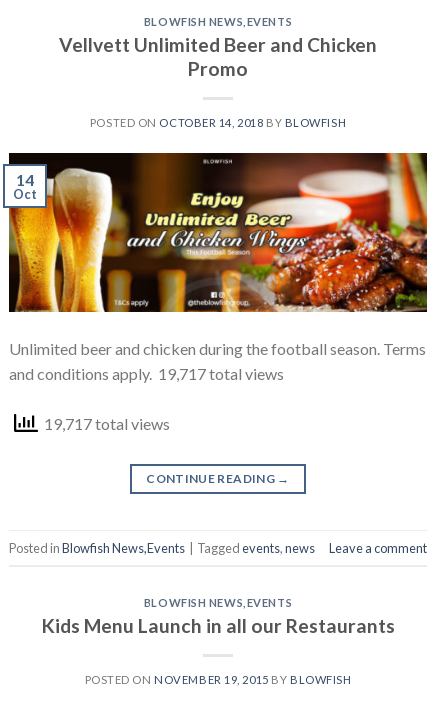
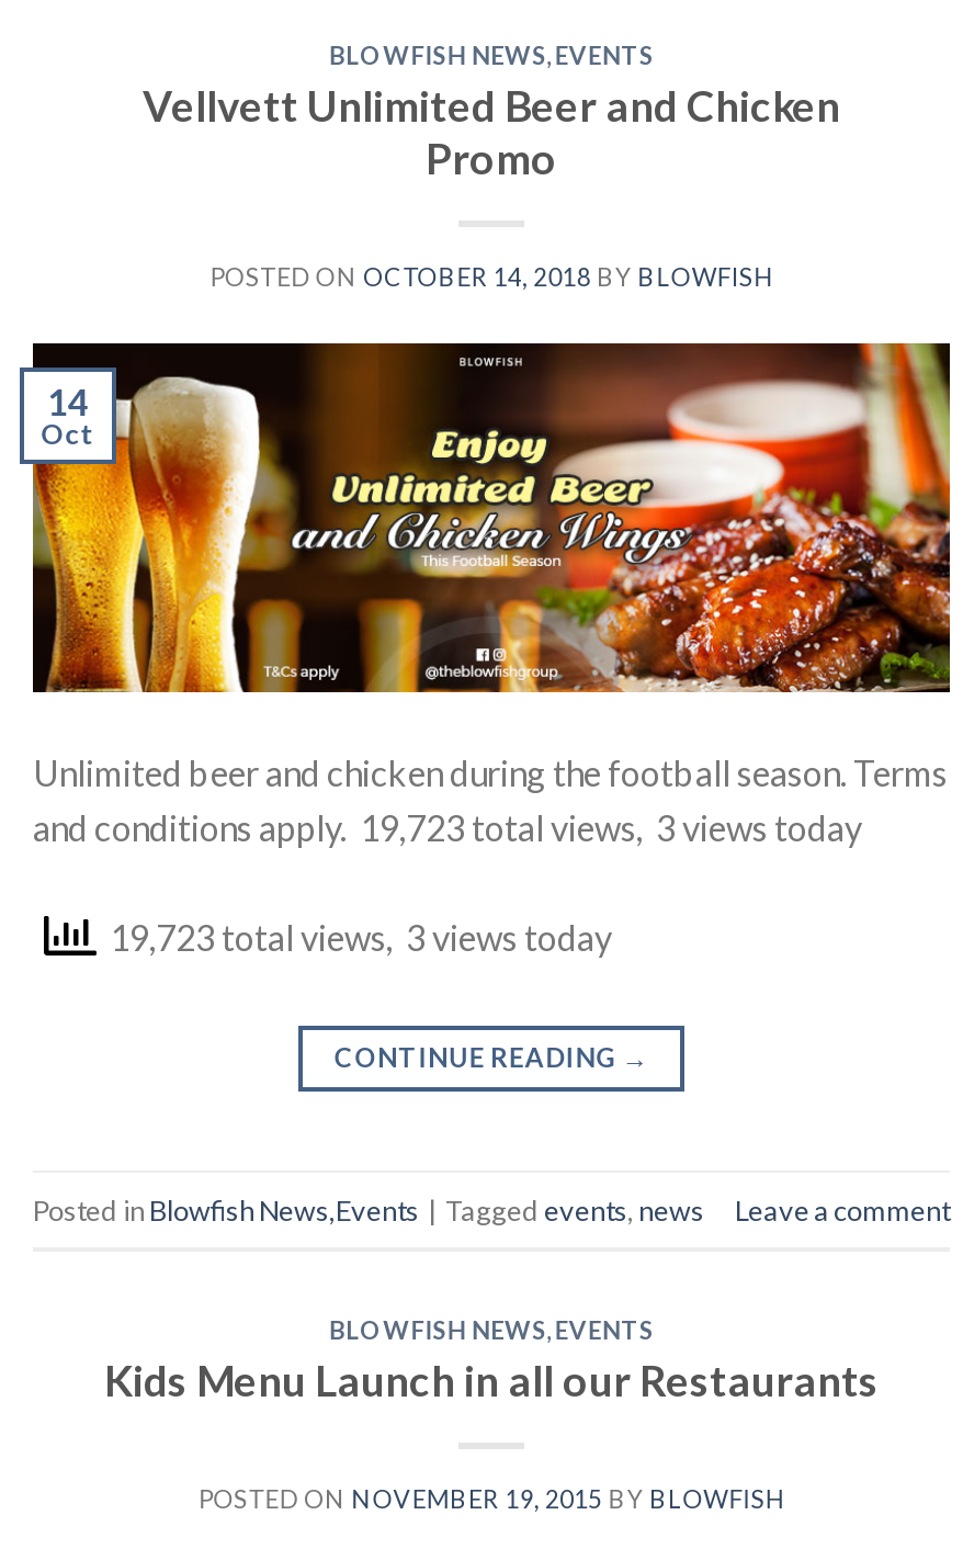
[9,364,284,383] and conditions apply. 19,717 total views -> [33,805,862,847] and conditions apply. 19,723 total views, 3 views today
[38,414,170,433] 19,717 total views -> [97,917,612,959] 19,723 total views, 3 views today

